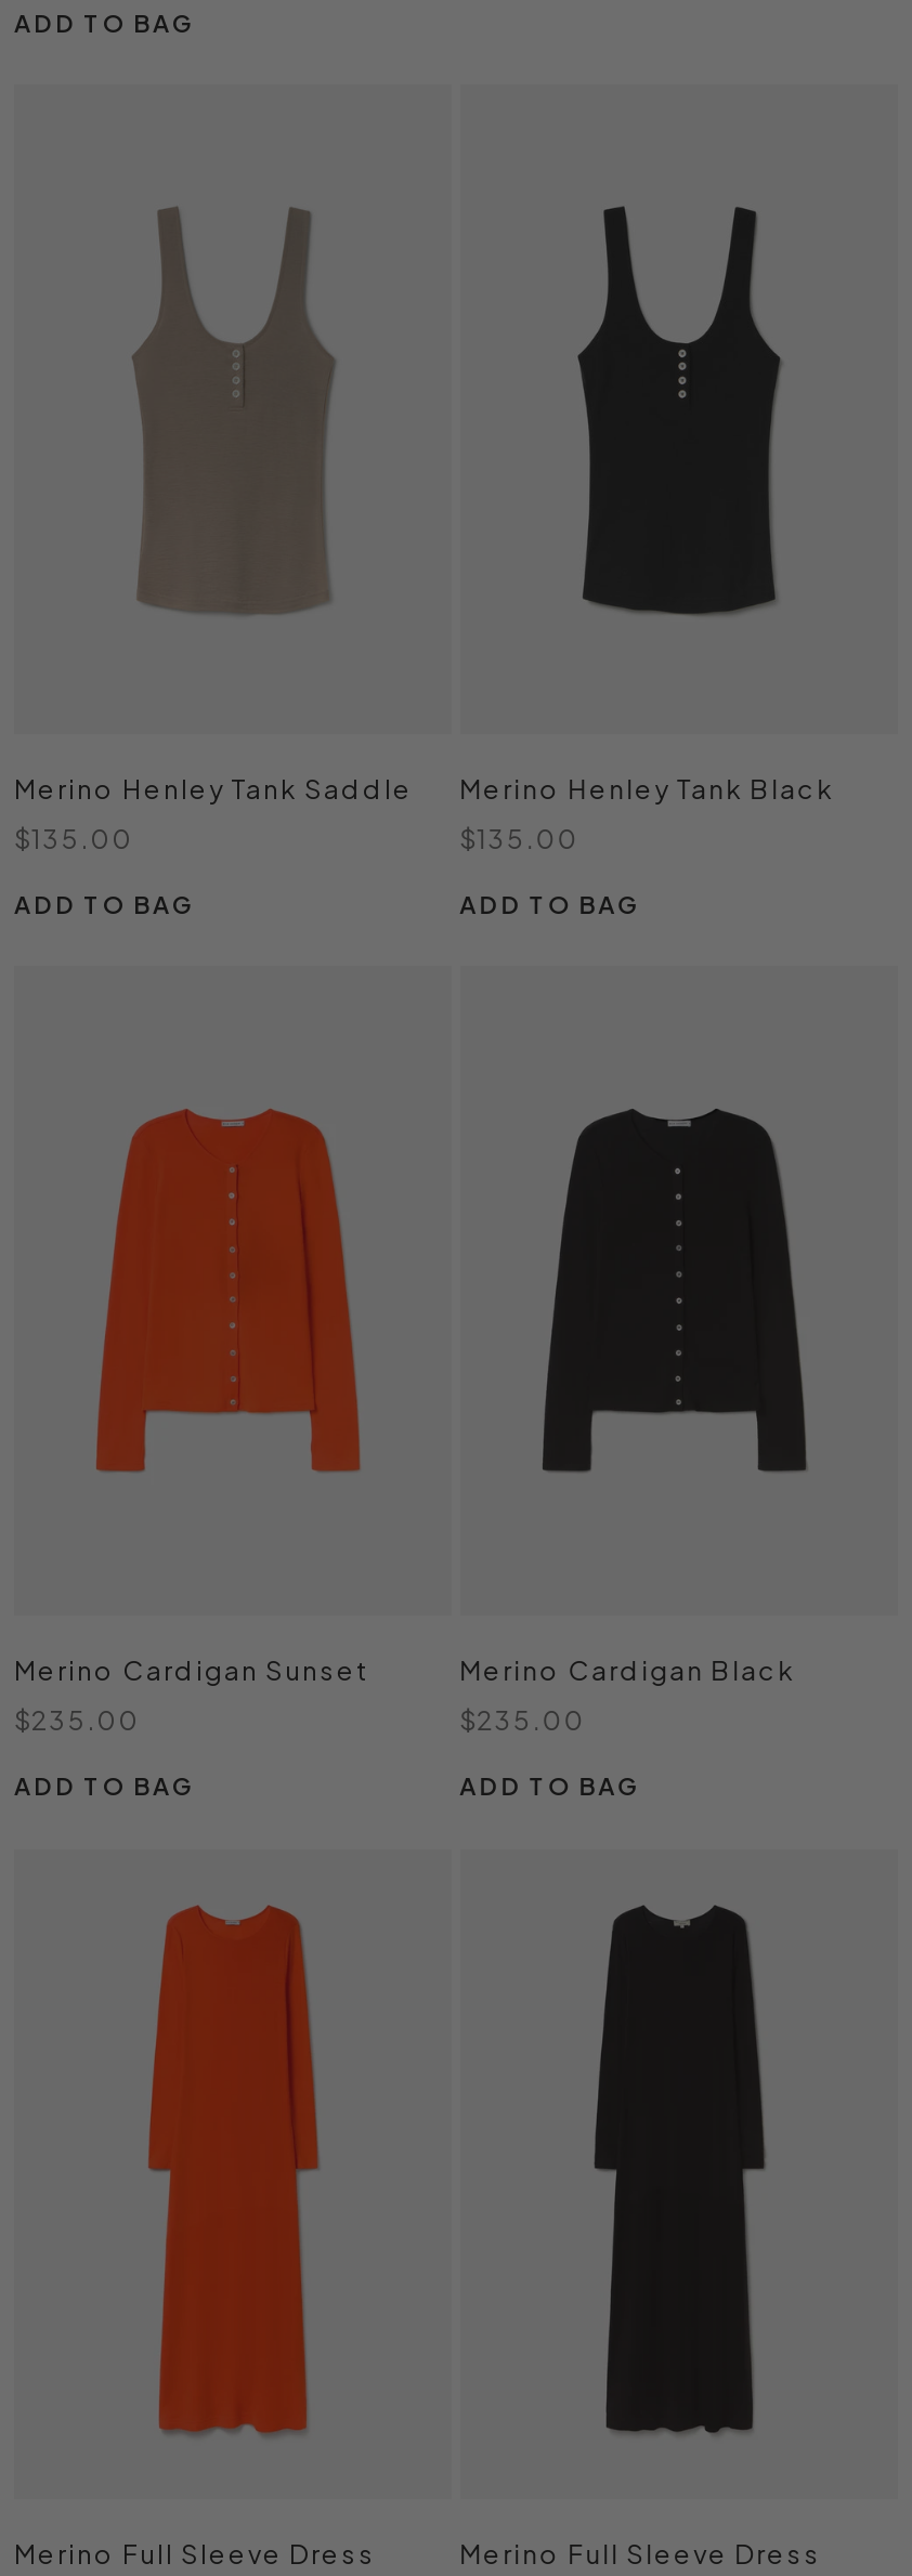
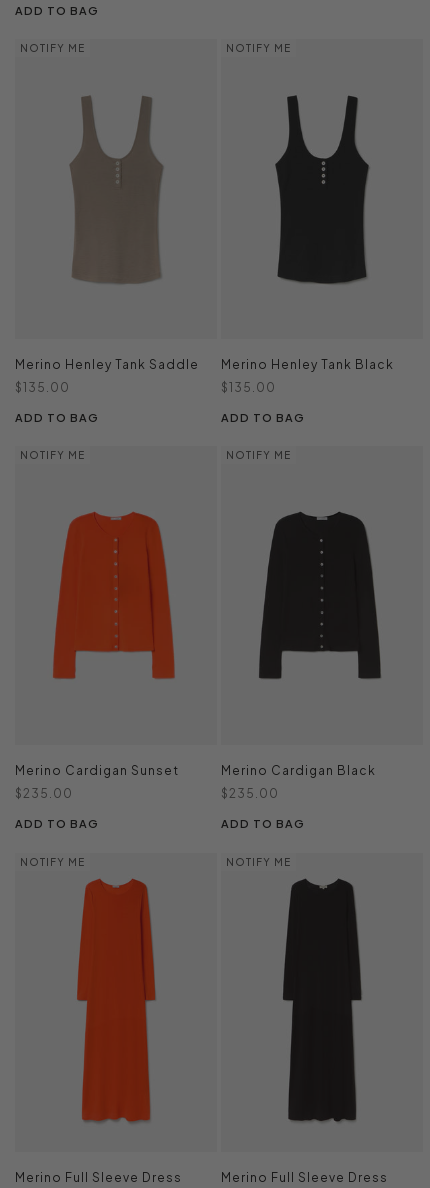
none -> [20,42,85,54] NOTIFY ME
none -> [226,42,291,54] NOTIFY ME
none -> [20,449,85,461] NOTIFY ME
none -> [226,449,291,461] NOTIFY ME
none -> [20,855,85,867] NOTIFY ME
none -> [226,855,291,867] NOTIFY ME

